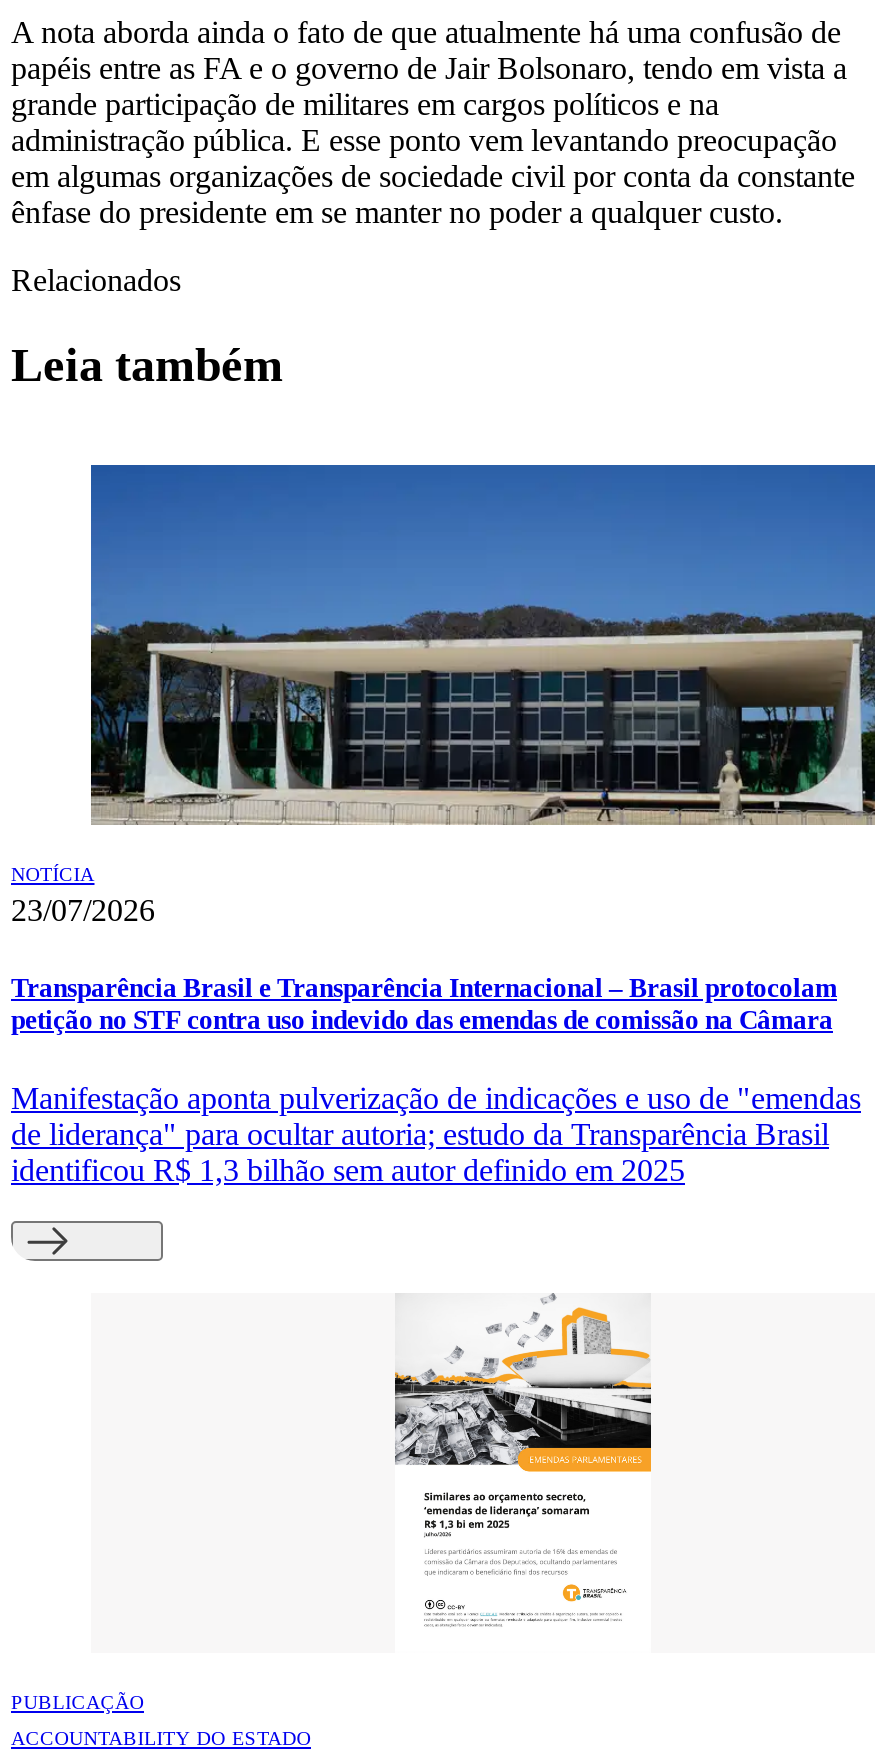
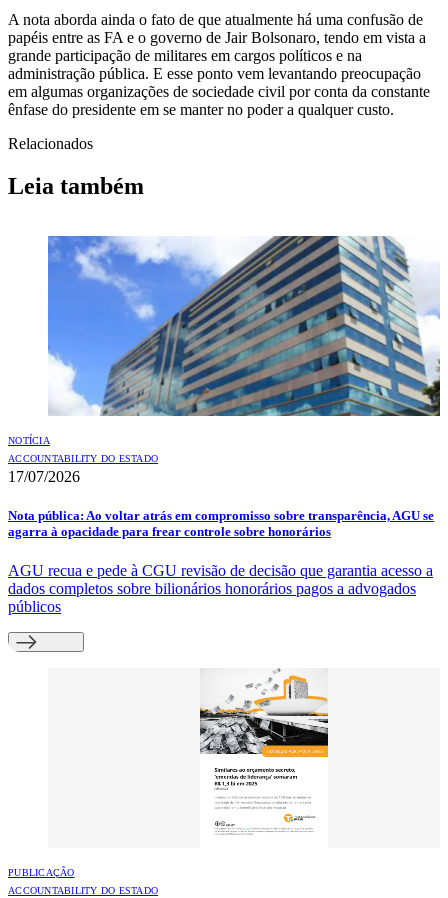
[11,463,877,926] [image] | 23/07/2026 -> [8,235,441,485] [image] | ACCOUNTABILITY DO ESTADO | 17/07/2026
[11,973,837,1035] Transparência Brasil e Transparência Internacional – Brasil protocolam | petição no STF contra uso indevido das emendas de comissão na Câmara -> [8,508,434,539] Nota pública: Ao voltar atrás em compromisso sobre transparência, AGU se | agarra à opacidade para frear controle sobre honorários
[11,1081,861,1187] Manifestação aponta pulverização de indicações e uso de "emendas | de liderança" para ocultar autoria; estudo da Transparência Brasil | identificou R$ 1,3 bilhão sem autor definido em 2025 -> [8,562,433,615] AGU recua e pede à CGU revisão de decisão que garantia acesso a | dados completos sobre bilionários honorários pagos a advogados | públicos

